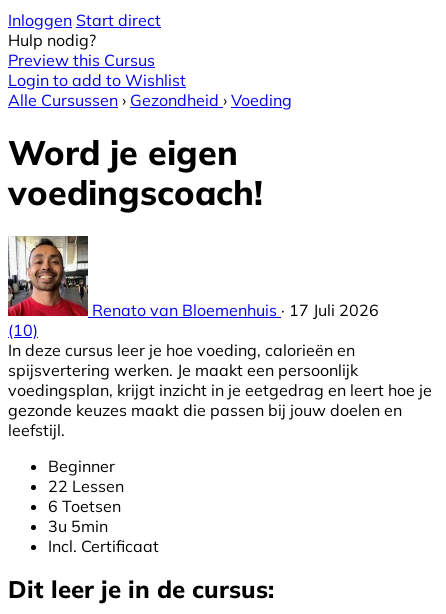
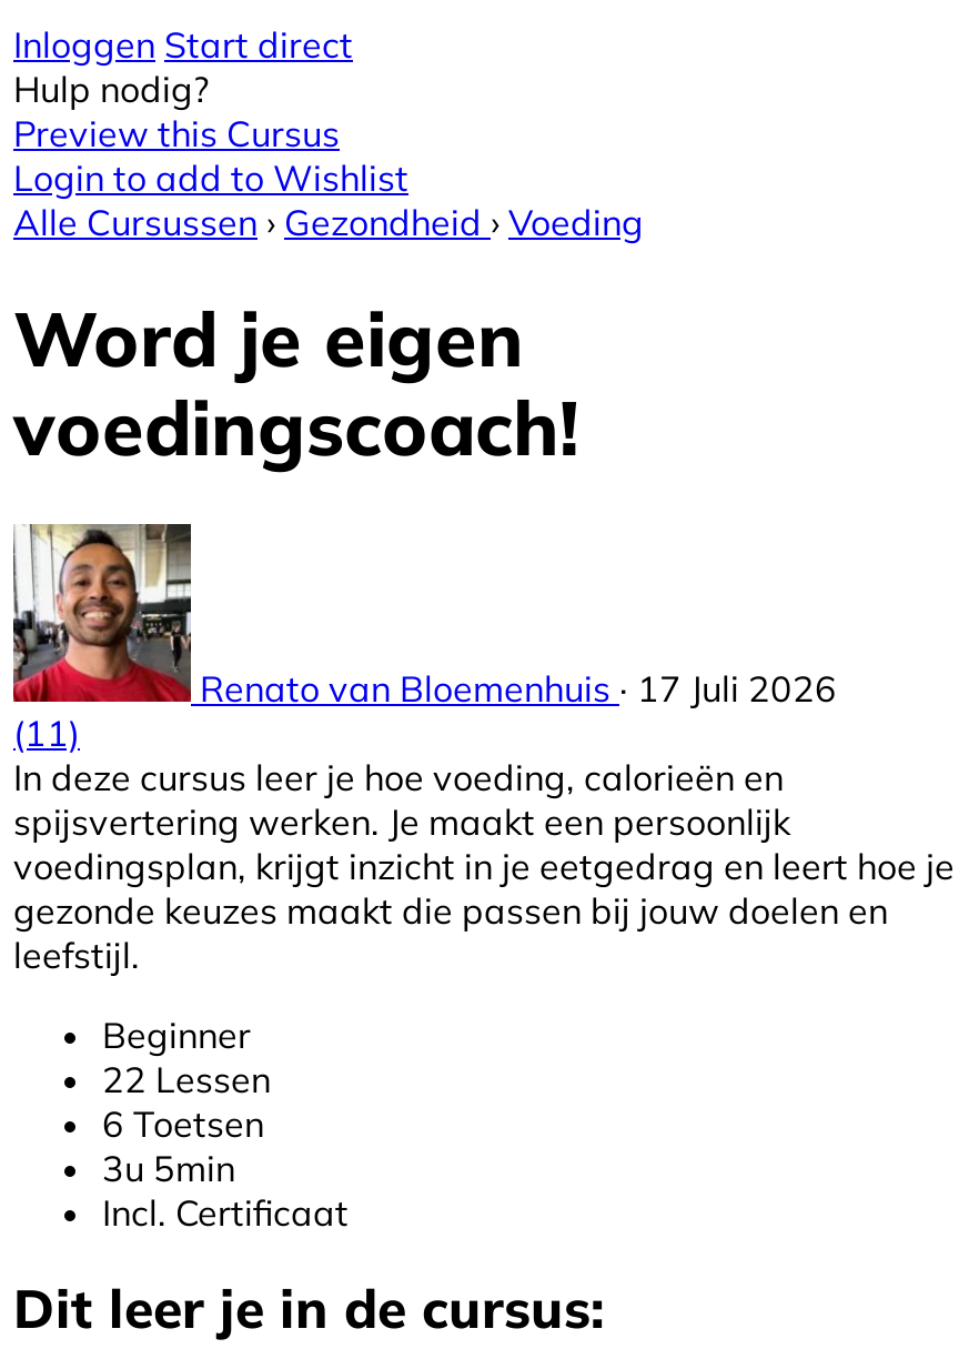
[8,319,38,339] (10) -> [13,709,80,754] (11)

